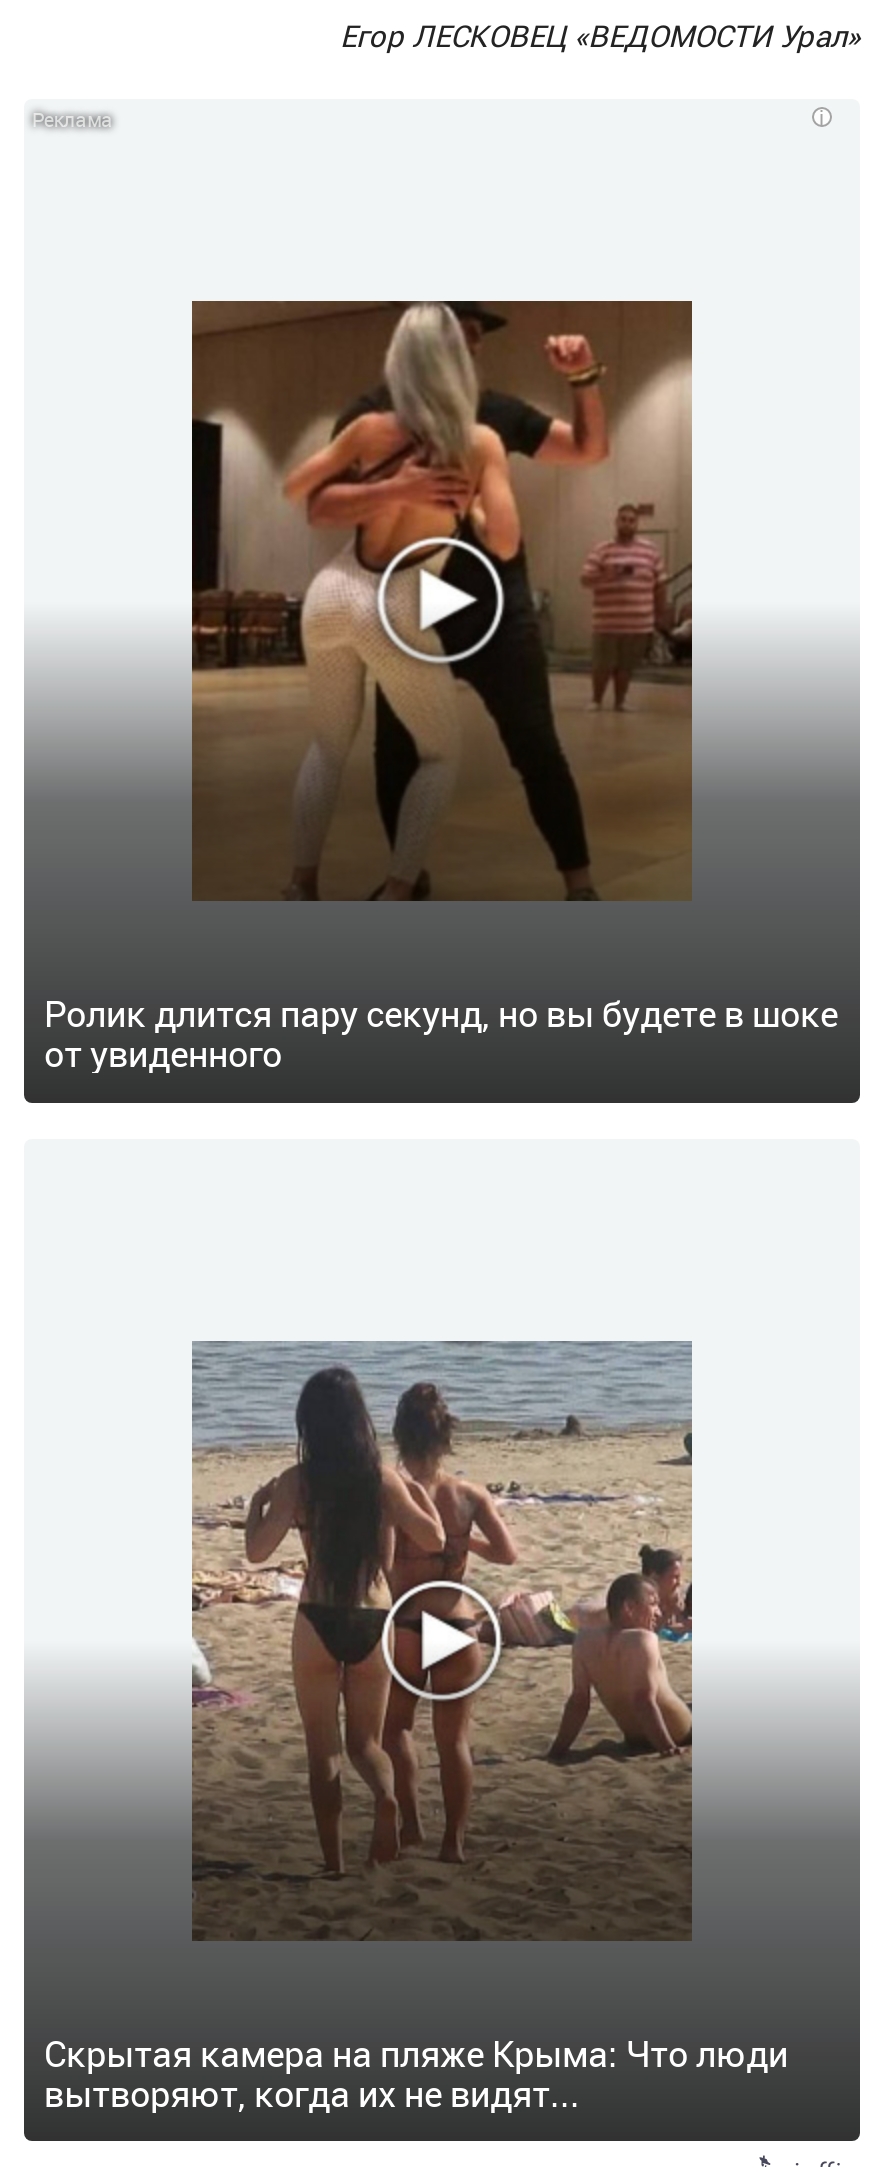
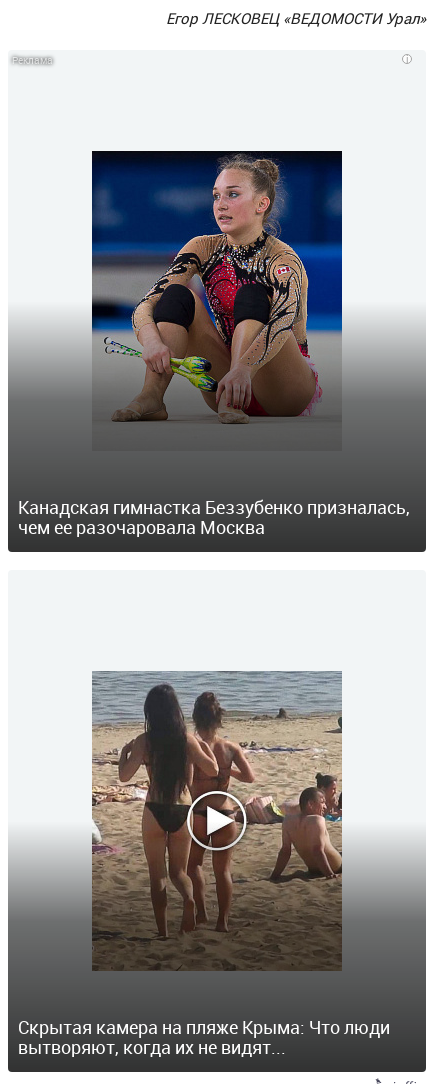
[190,299,694,901] [image] -> [91,150,343,450] [image]
[44,989,838,1077] Ролик длится пару секунд, но вы будете в шоке | от увиденного -> [18,495,410,539] Канадская гимнастка Беззубенко призналась, | чем ее разочаровала Москва

